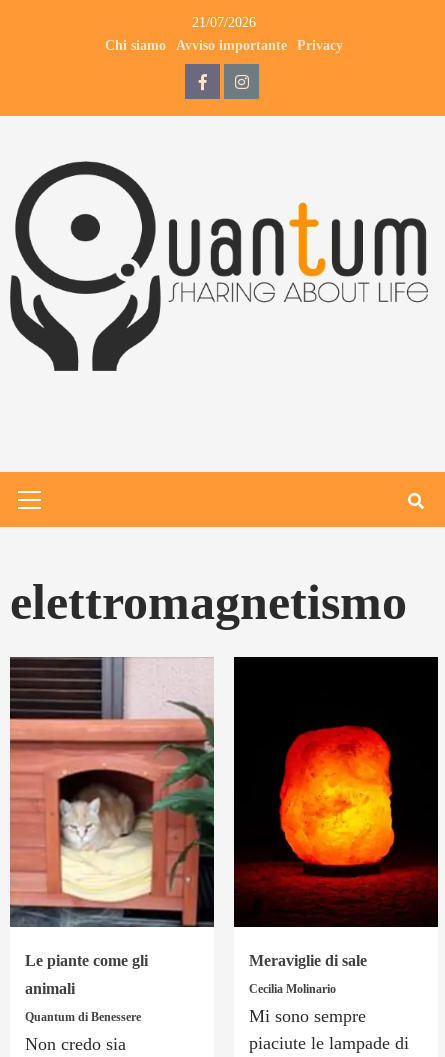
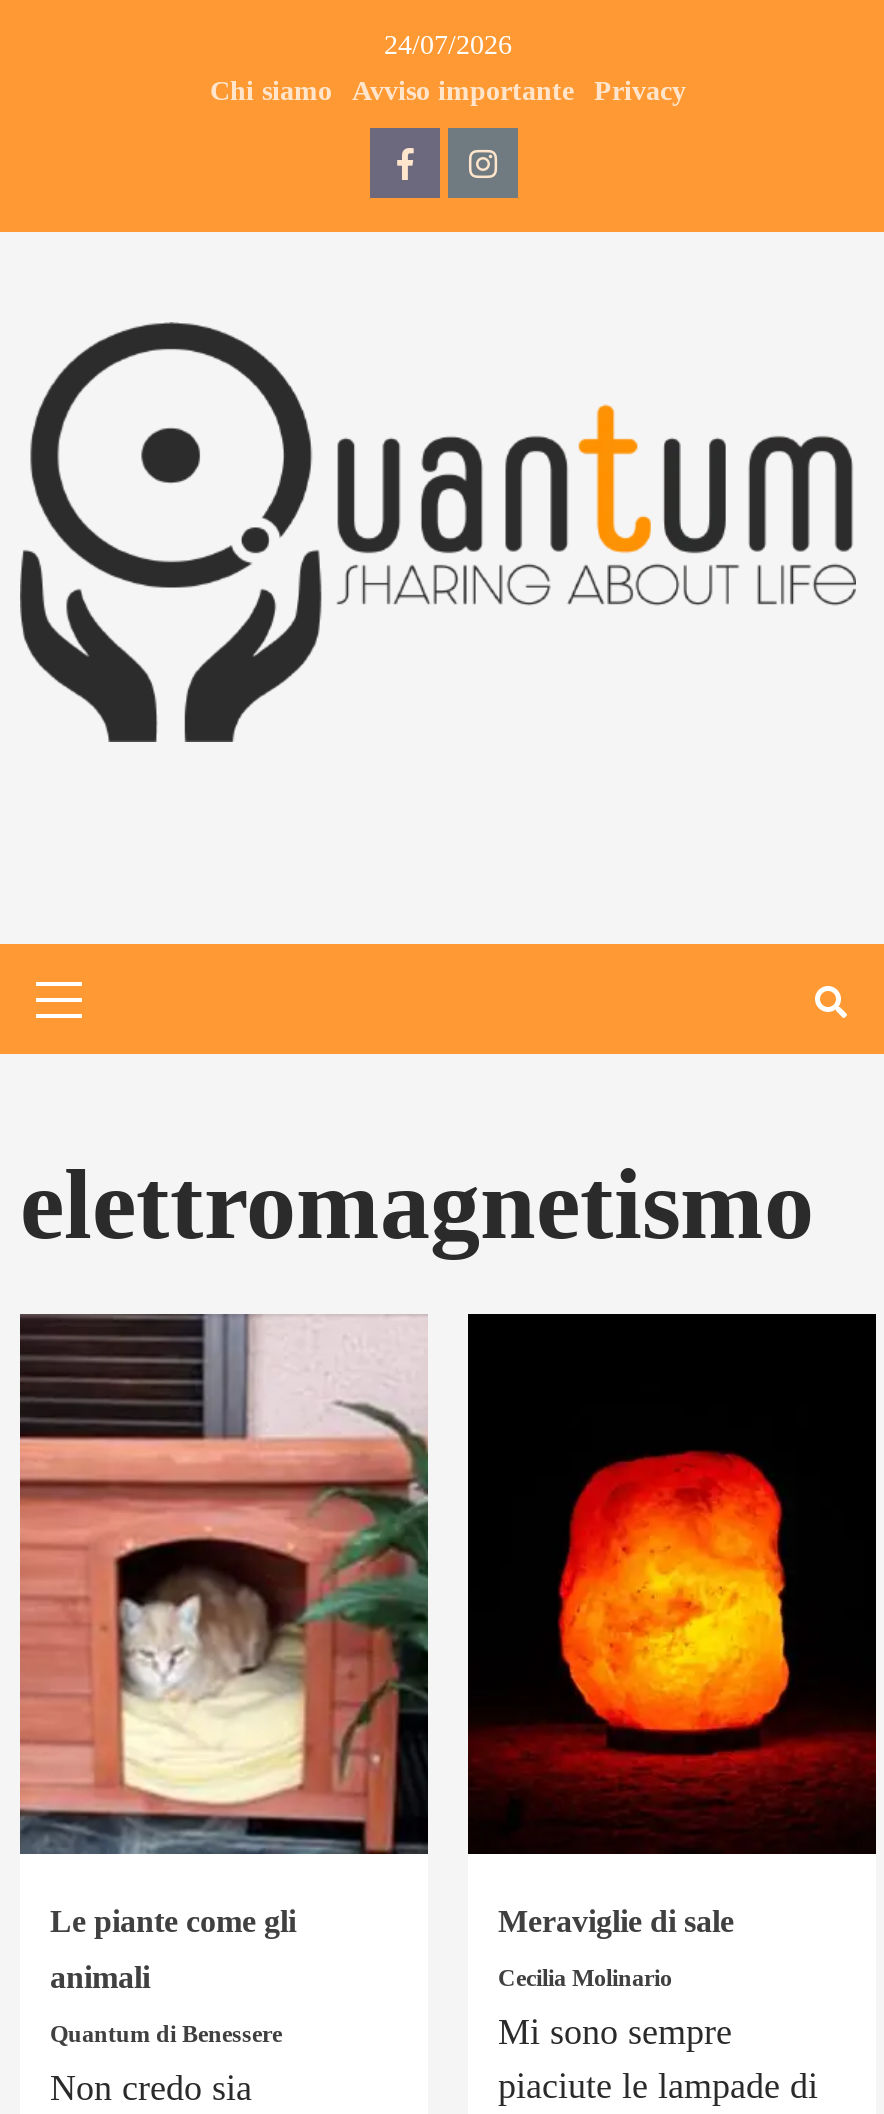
[192,15,256,30] 21/07/2026 -> [384,30,512,60] 24/07/2026

